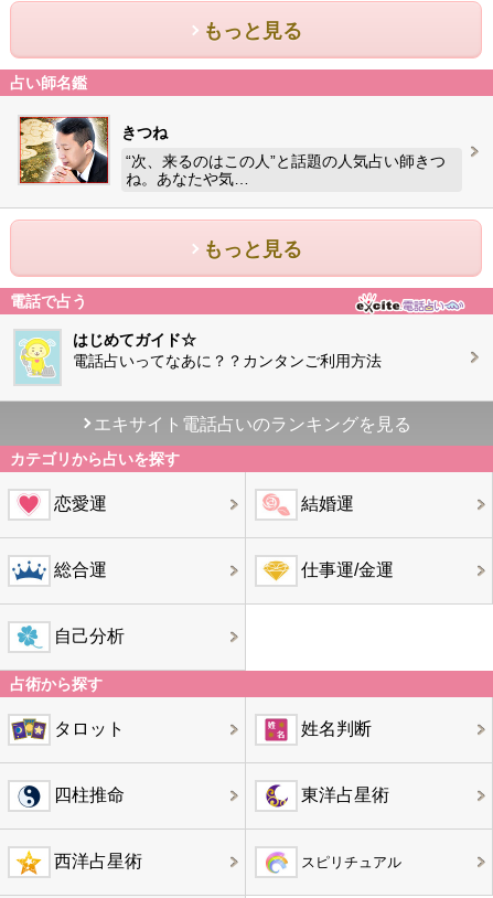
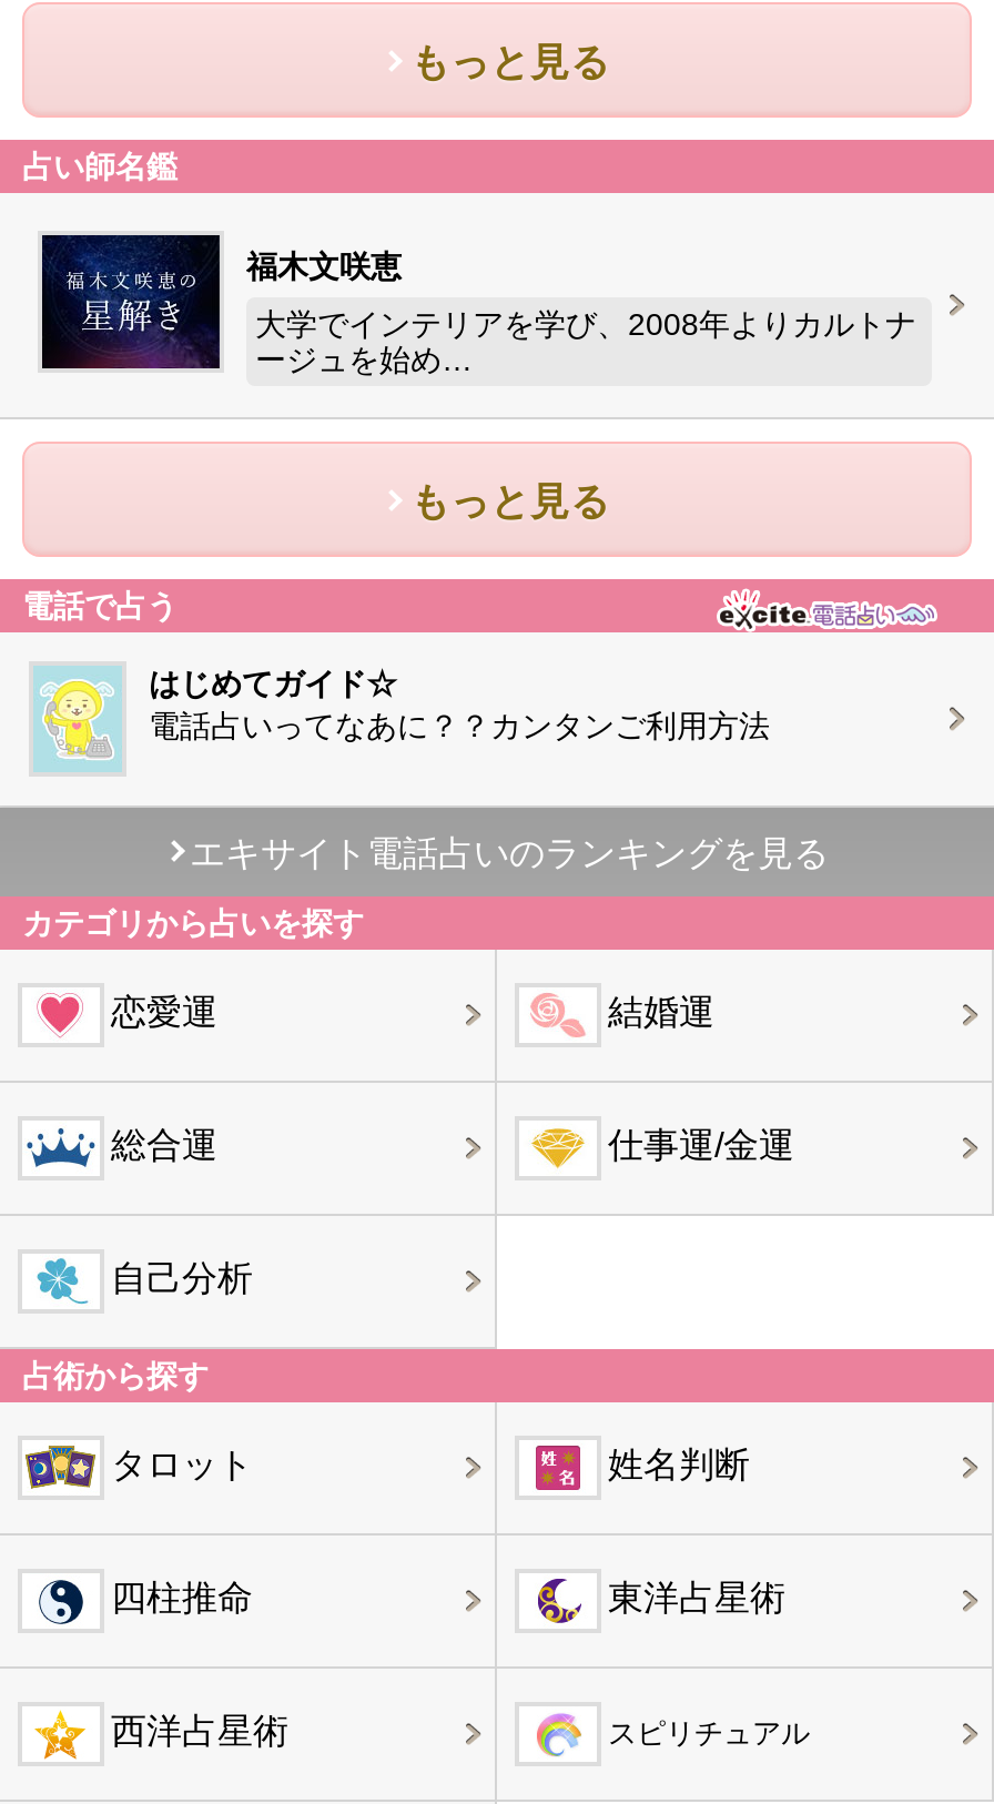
[19,116,168,184] [image] | きつね -> [40,233,402,371] [image] | 福木文咲恵
[126,152,446,188] “次、来るのはこの人”と話題の人気占い師きつ | ね。あなたや気… -> [255,306,916,377] 大学でインテリアを学び、2008年よりカルトナ | ージュを始め…

